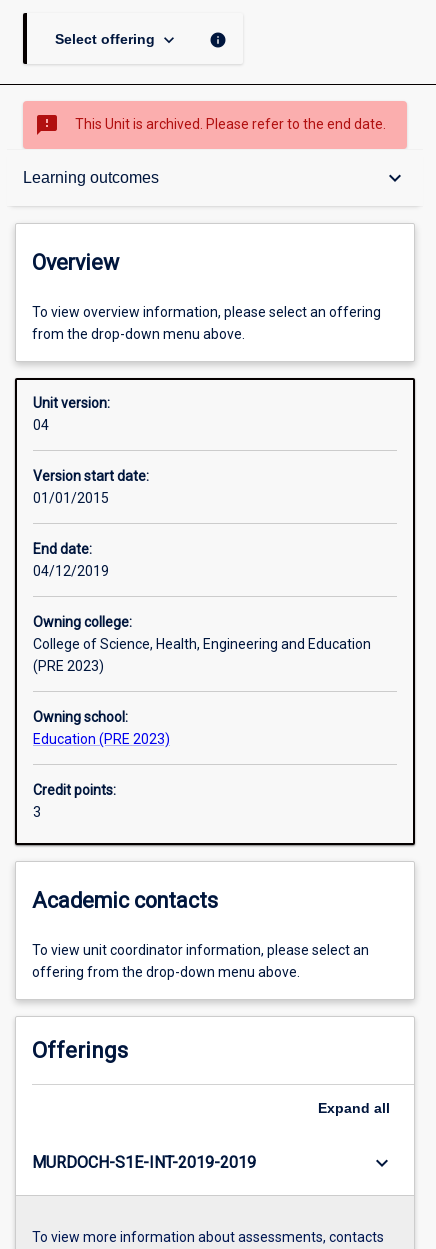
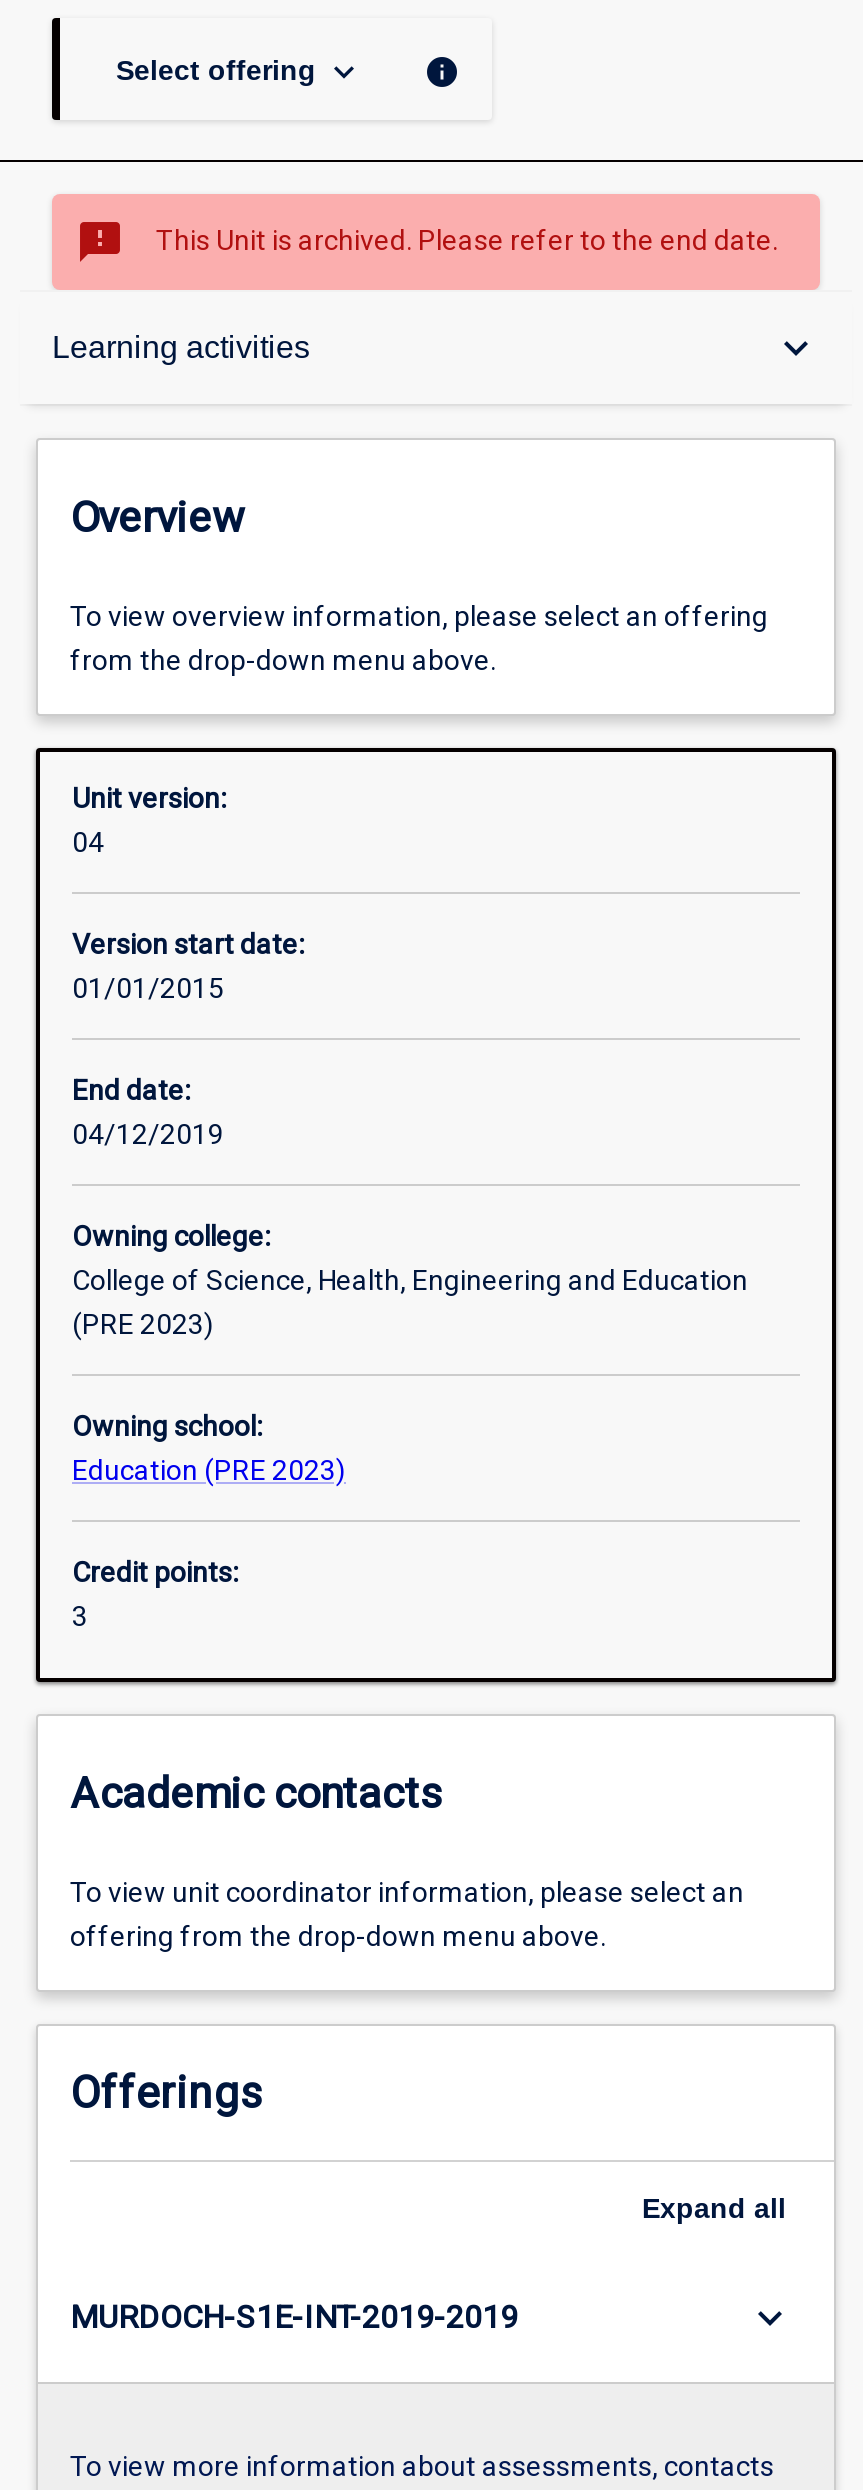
[23,169,159,186] Learning outcomes -> [52,330,310,364] Learning activities

